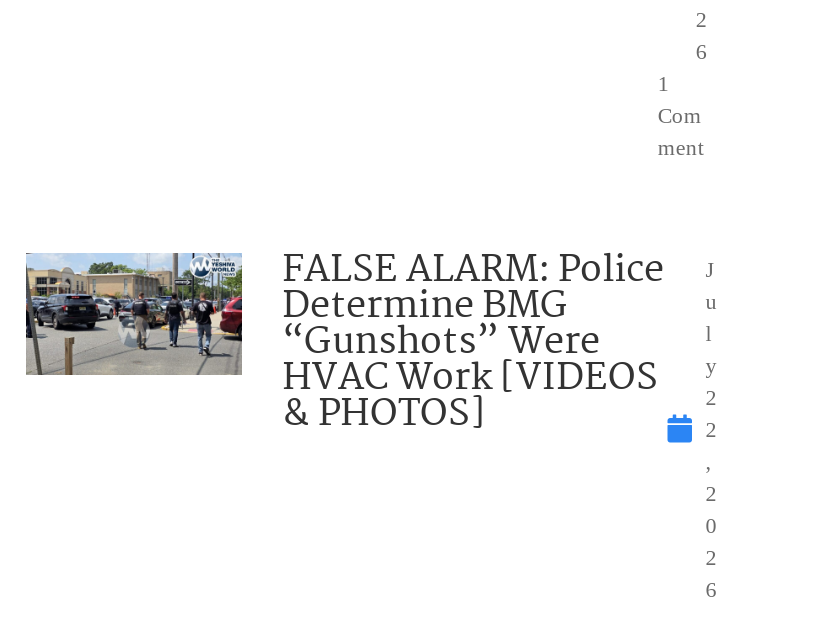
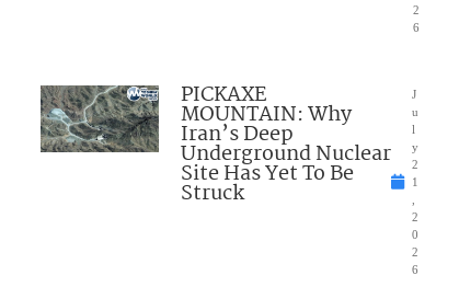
[24,71,704,445] [image] | 1 | Com | ment | FALSE ALARM: Police | Determine BMG | “Gunshots” Were | HVAC Work [VIDEOS | & PHOTOS] -> [39,79,391,211] [image] | PICKAXE | MOUNTAIN: Why | Iran’s Deep | Underground Nuclear | Site Has Yet To Be | Struck
[706,417,718,441] 2 -> [412,176,418,189] 1

